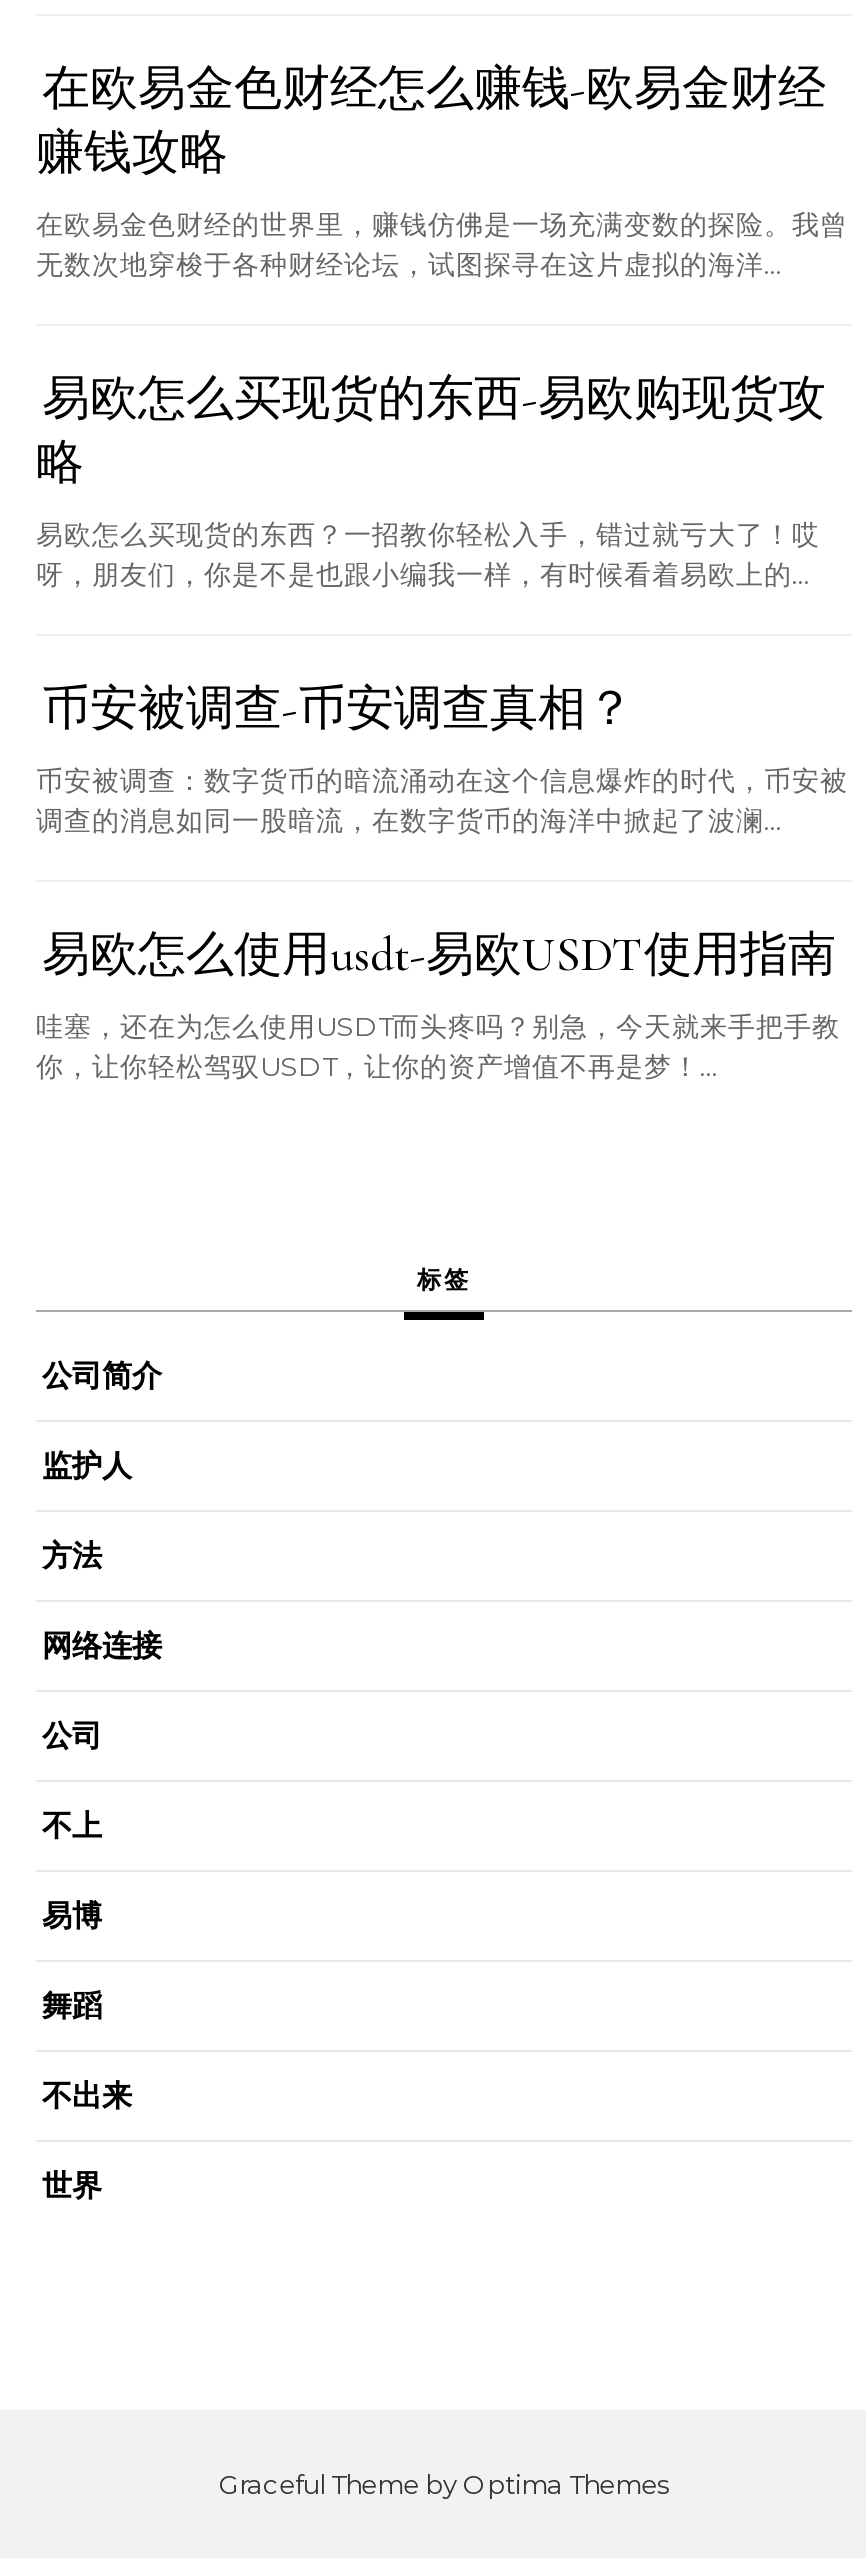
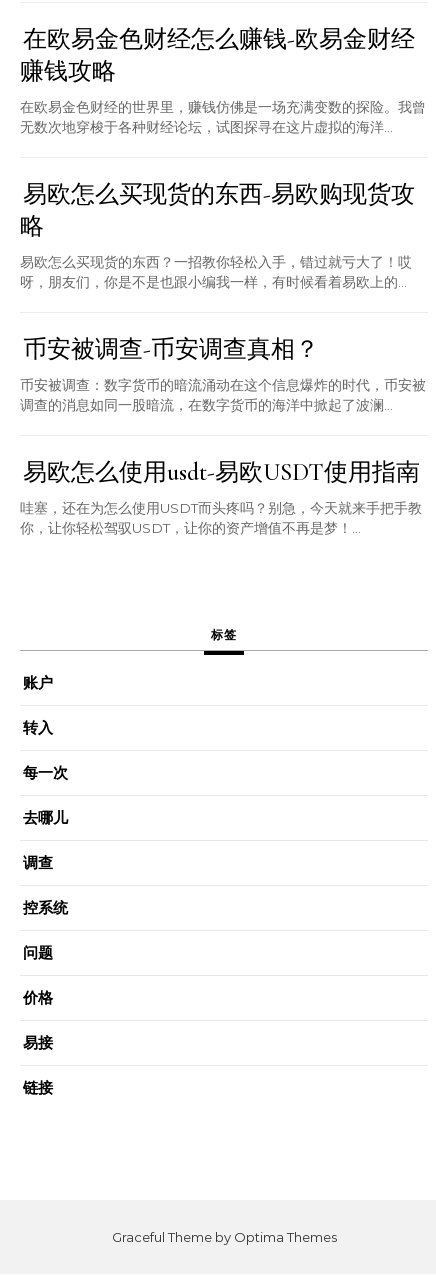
[42,1356,162,1394] 公司简介 -> [23,673,53,692] 账户
[42,1446,132,1484] 监护人 -> [23,718,53,737] 转入
[42,1536,102,1574] 方法 -> [23,763,68,782] 每一次
[42,1626,162,1664] 网络连接 -> [23,808,68,827] 去哪儿
[42,1716,102,1754] 公司 -> [23,853,53,872] 调查
[42,1806,102,1844] 不上 -> [23,898,68,917] 控系统
[42,1896,102,1934] 易博 -> [23,943,53,962] 问题
[42,1986,102,2024] 舞蹈 -> [23,988,53,1007] 价格
[42,2076,132,2114] 不出来 -> [23,1033,53,1052] 易接
[42,2166,102,2204] 世界 -> [23,1078,53,1097] 链接

